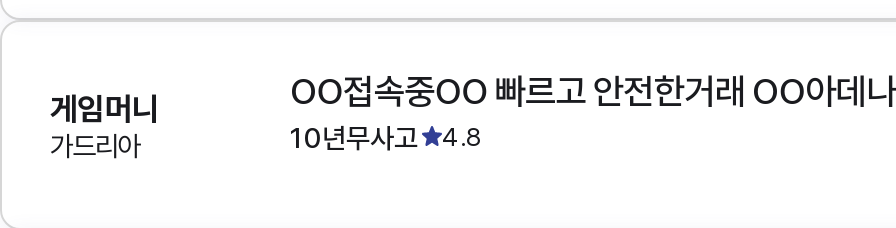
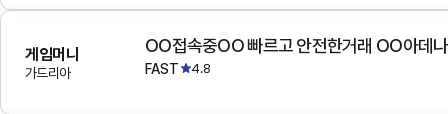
[290,121,418,153] 10년무사고 -> [145,60,179,76] FAST

